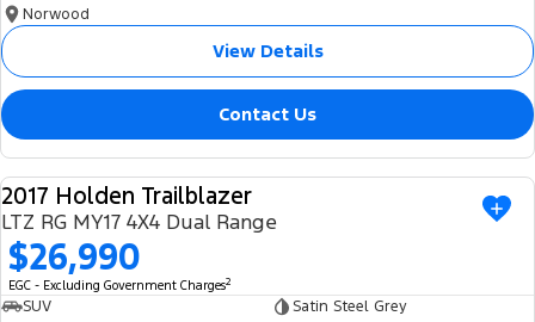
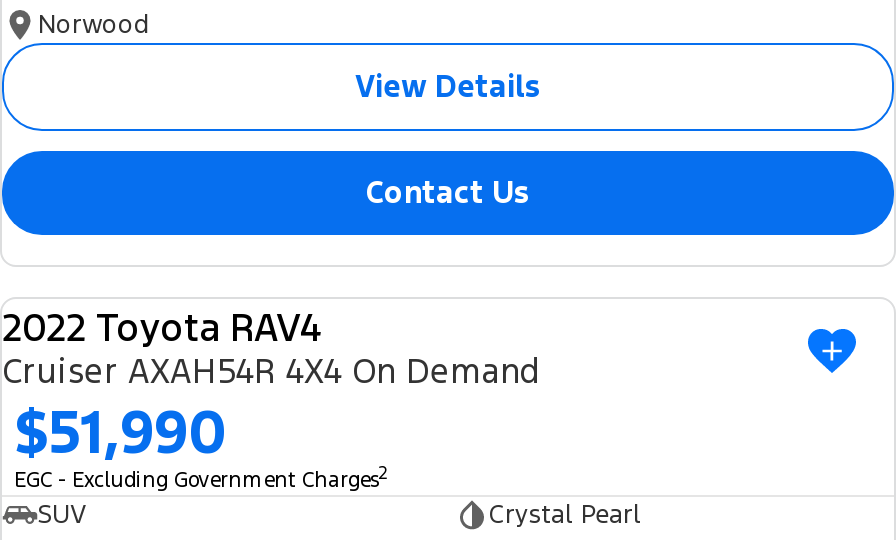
[1,181,277,280] 2017 Holden Trailblazer | LTZ RG MY17 4X4 Dual Range | $26,990 -> [2,304,542,469] 2022 Toyota RAV4 | Cruiser AXAH54R 4X4 On Demand | $51,990
[292,297,407,317] Satin Steel Grey -> [489,499,641,531] Crystal Pearl

